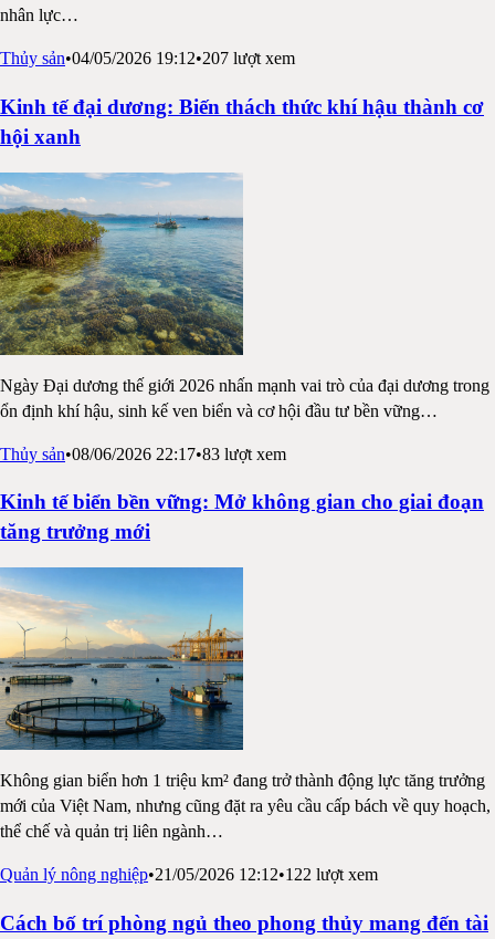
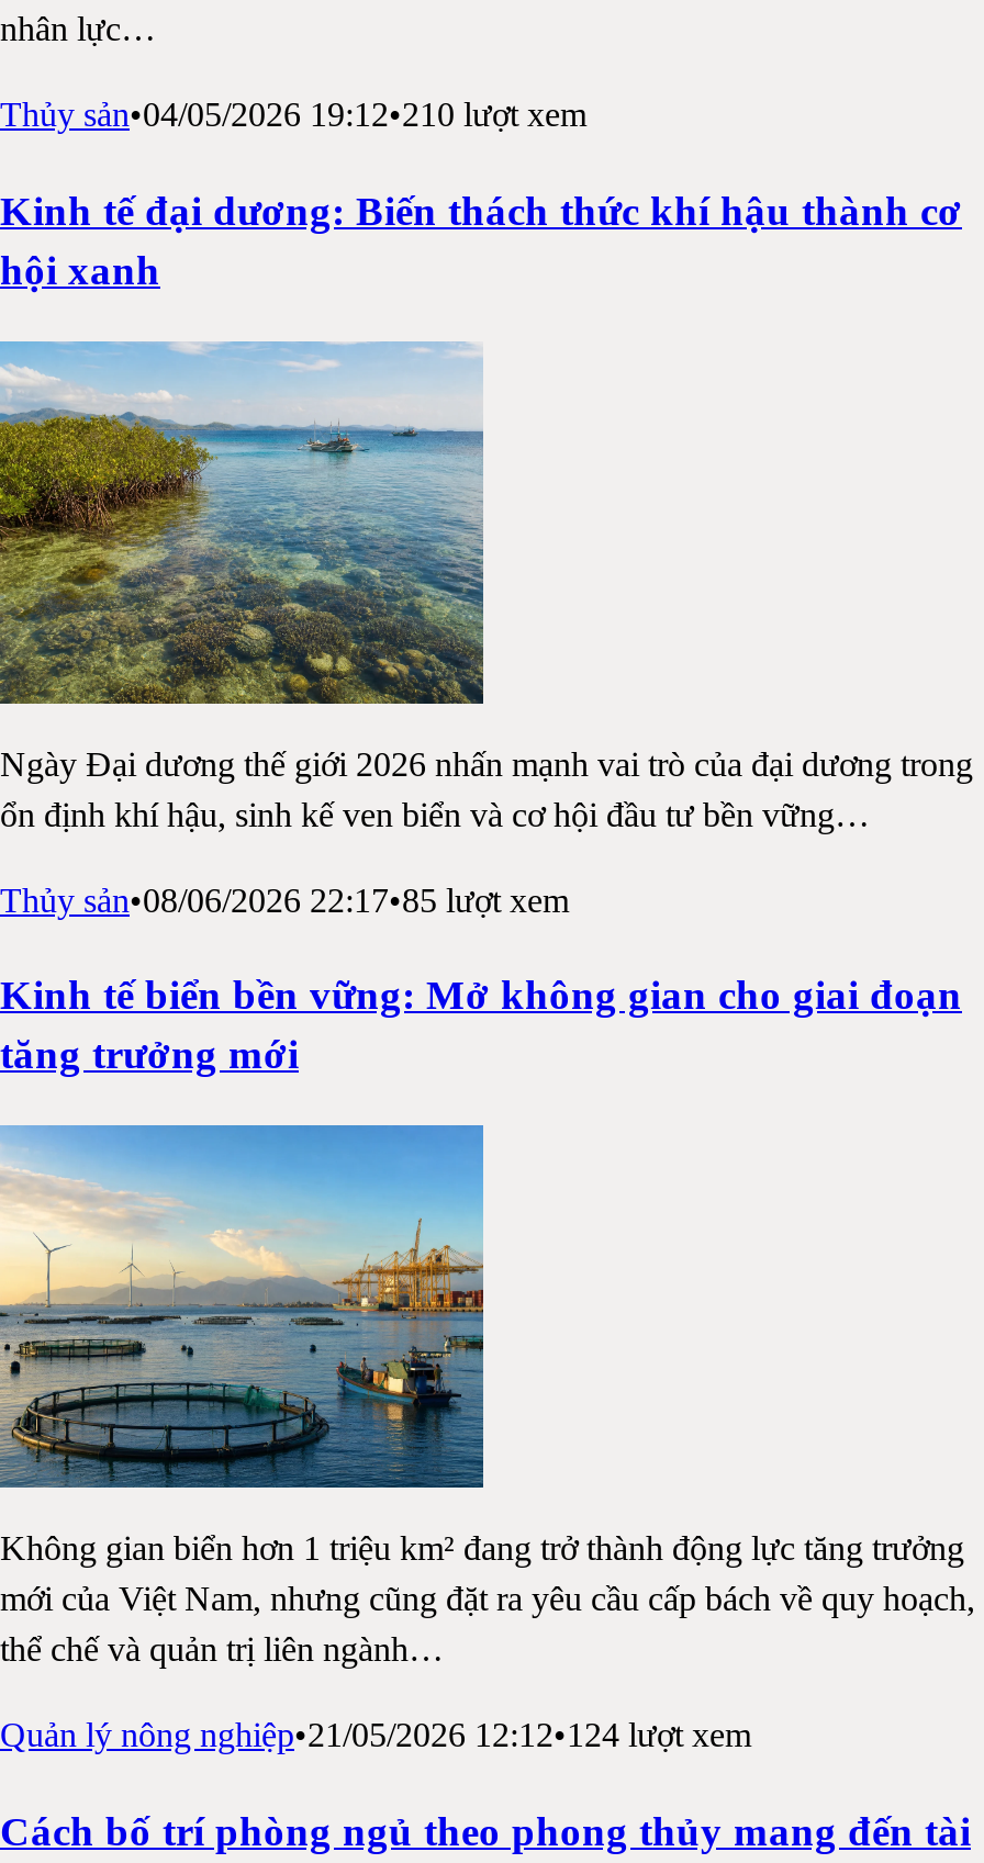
[0,49,295,68] Thủy sản•04/05/2026 19:12•207 lượt xem -> [0,96,586,133] Thủy sản•04/05/2026 19:12•210 lượt xem
[0,444,286,463] Thủy sản•08/06/2026 22:17•83 lượt xem -> [0,880,569,918] Thủy sản•08/06/2026 22:17•85 lượt xem
[0,865,378,884] Quản lý nông nghiệp•21/05/2026 12:12•122 lượt xem -> [0,1716,751,1753] Quản lý nông nghiệp•21/05/2026 12:12•124 lượt xem

